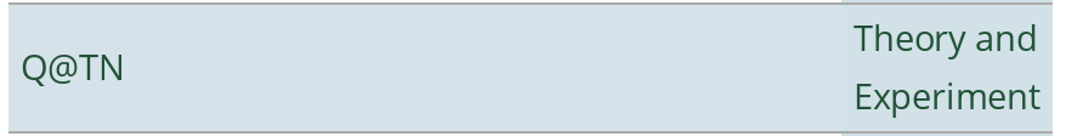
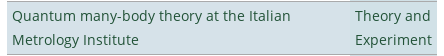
[21,44,125,90] Q@TN -> [12,6,291,49] Quantum many-body theory at the Italian | Metrology Institute

